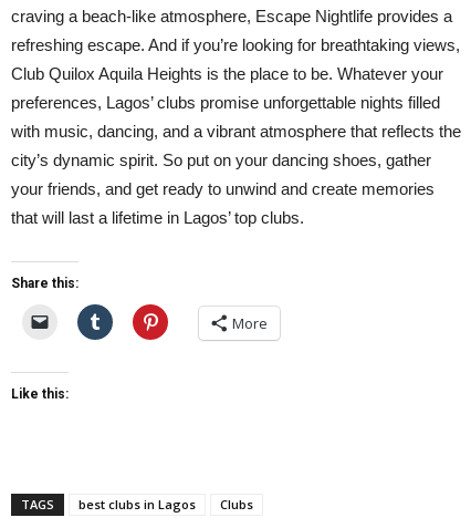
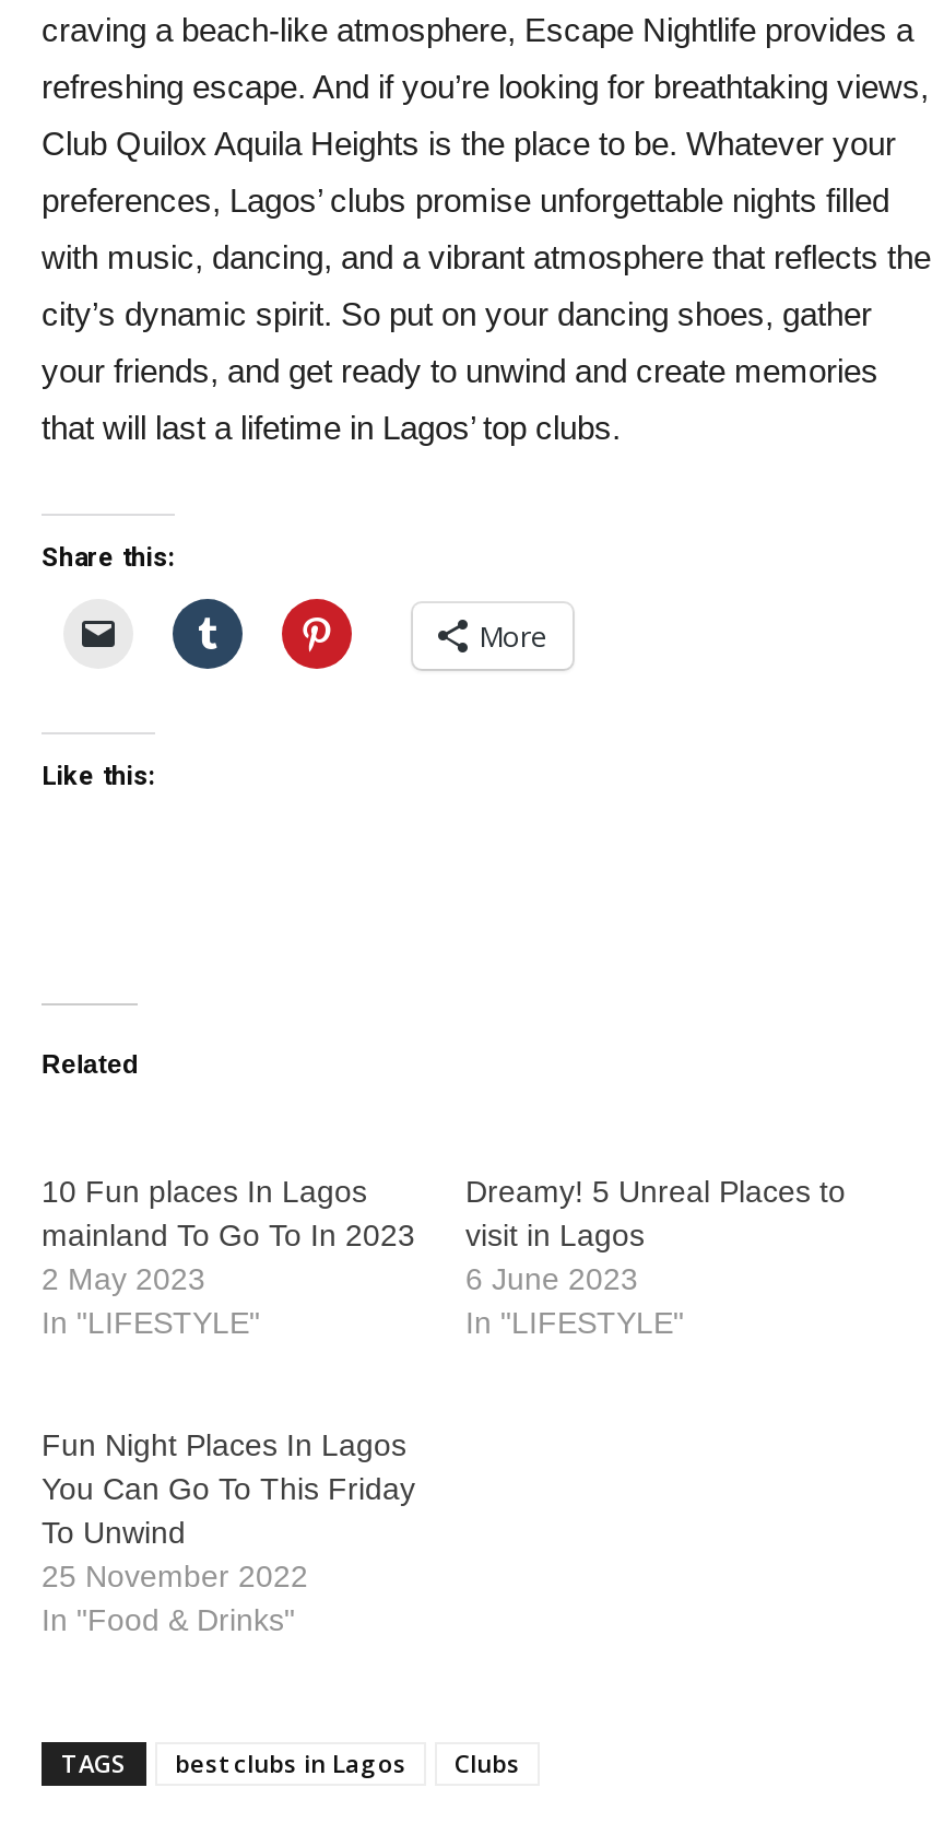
none -> [42,1049,138,1080] Related
none -> [42,1174,415,1340] 10 Fun places In Lagos | mainland To Go To In 2023 | 2 May 2023 | In "LIFESTYLE"
none -> [42,1174,846,1637] Dreamy! 5 Unreal Places to | visit in Lagos | 6 June 2023 | In "LIFESTYLE" | Fun Night Places In Lagos | You Can Go To This Friday | To Unwind | 25 November 2022 | In "Food & Drinks"

